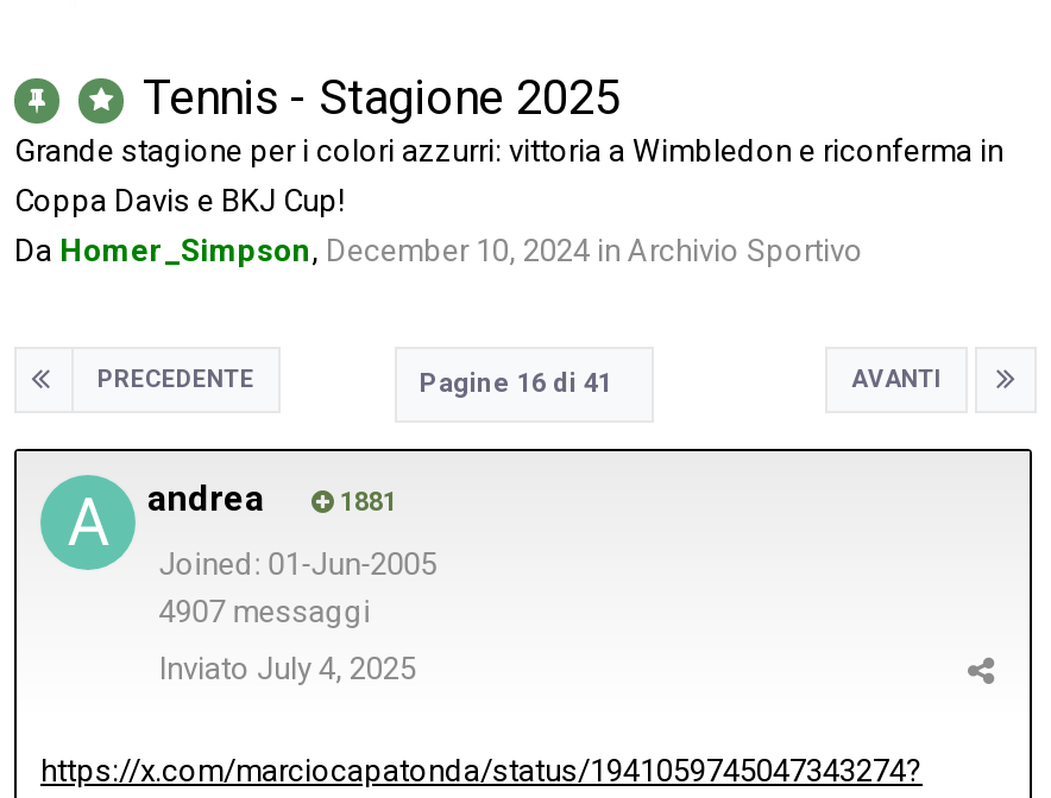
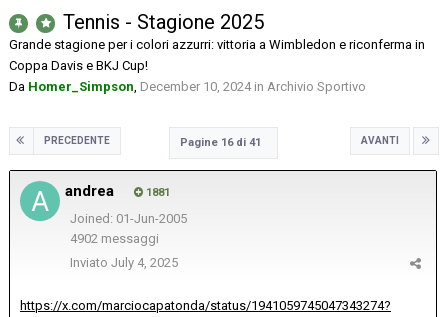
[159,595,370,631] 4907 messaggi -> [70,231,159,246] 4902 messaggi

